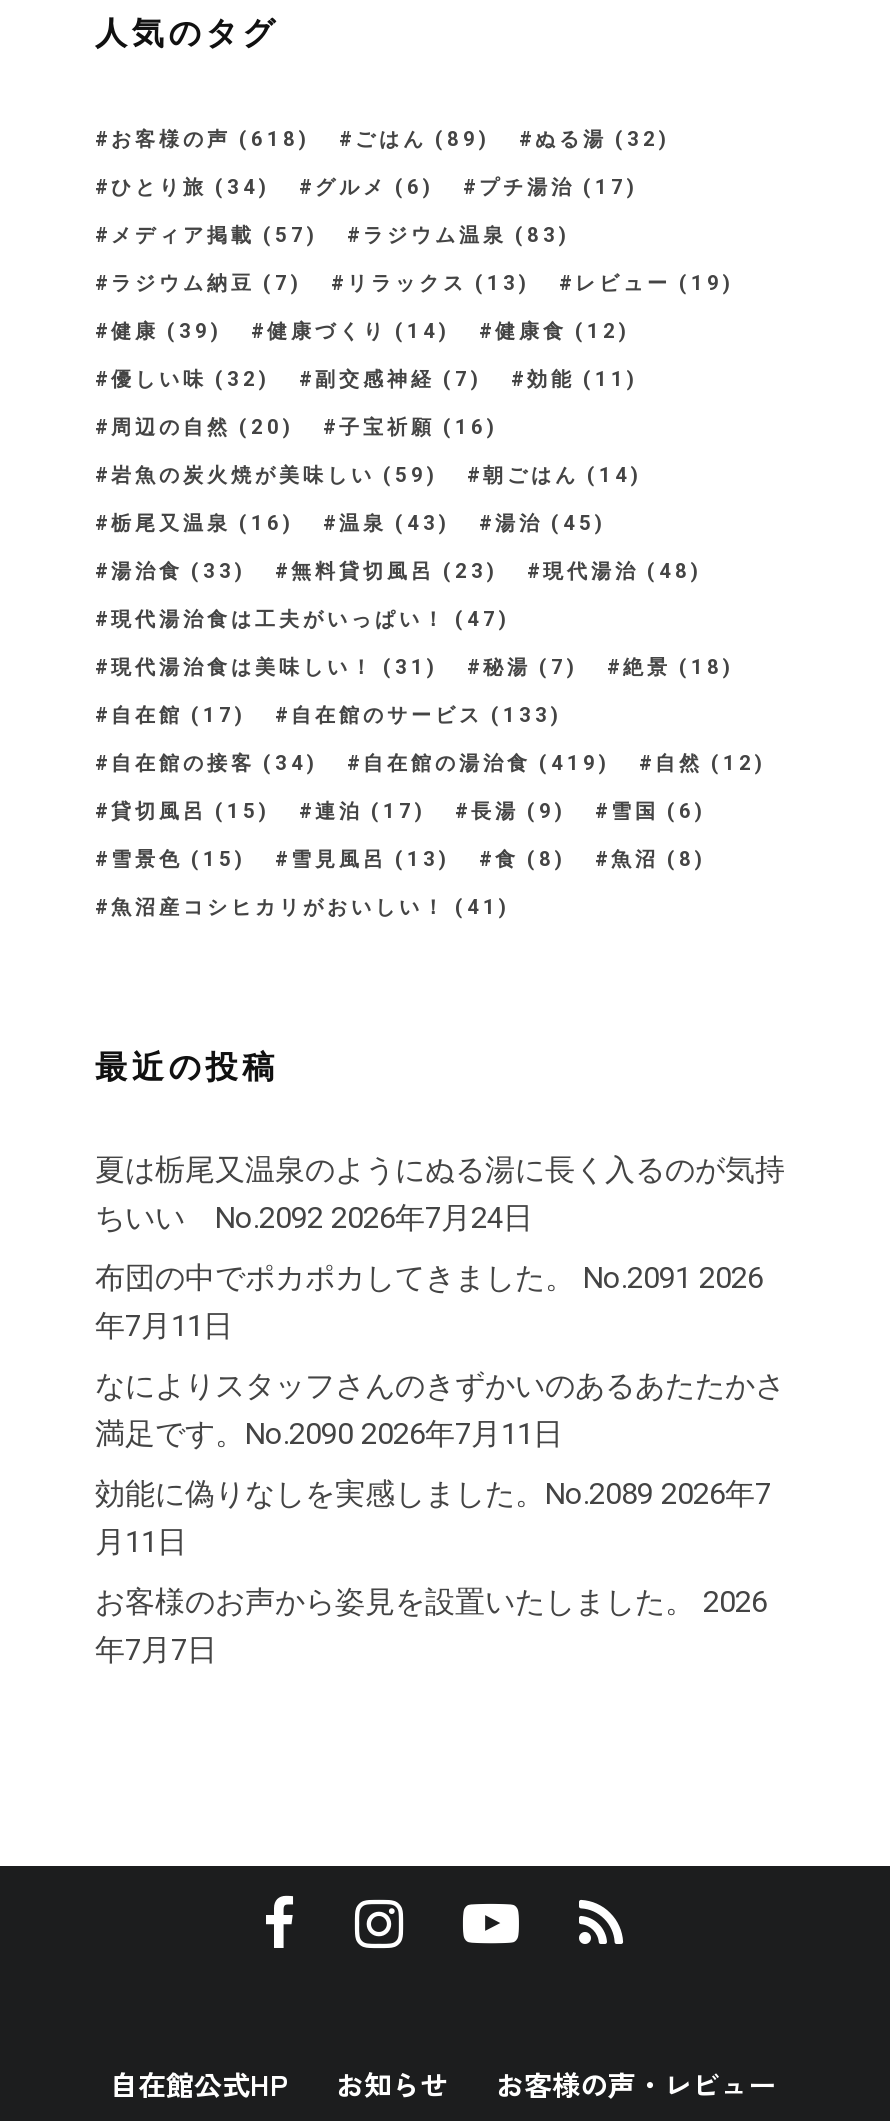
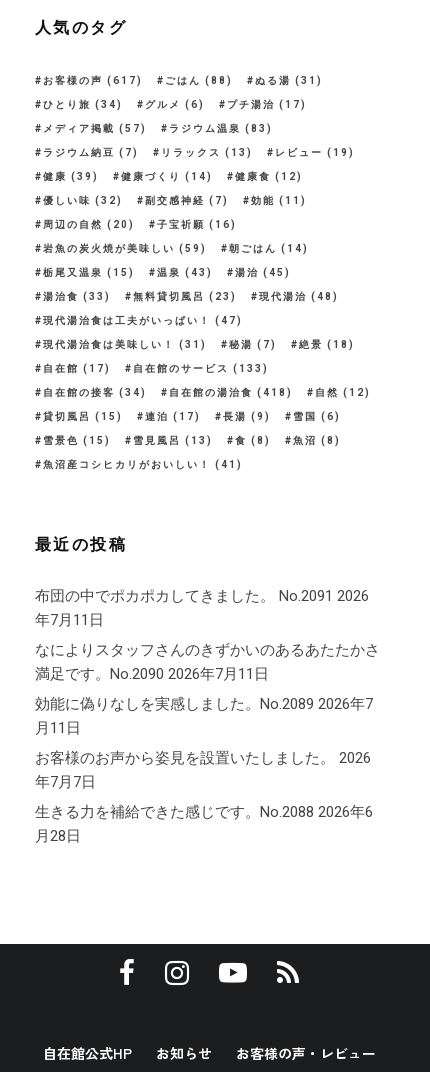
[111,127,311,149] お客様の声(618) -> [43,75,143,86] お客様の声(617)
[355,127,491,149] ごはん(89) -> [165,75,233,86] ごはん(88)
[535,127,671,149] ぬる湯(32) -> [255,75,323,86] ぬる湯(31)
[111,511,607,533] 栃尾又温泉(16) 温泉(43) 湯治(45) -> [43,267,291,278] 栃尾又温泉(15) 温泉(43) 湯治(45)
[363,751,611,773] 自在館の湯治食(419) -> [169,387,293,398] 自在館の湯治食(418)
[95,1151,785,1235] 夏は栃尾又温泉のようにぬる湯に長く入るのが気持 | ちいい No.2092 2026年7月24日 -> none
moved [95,1259,785,1667] -> [35,587,380,791]: 布団の中でポカポカしてきました。 No.2091 2026 | 年7月11日 | なによりスタッフさんのきずかいのあるあたたかさ | 満足です。No.2090 2026年7月11日 | 効能に偽りなしを実感しました。No.2089 2026年7 | 月11日 | お客様のお声から姿見を設置いたしました。 2026 | 年7月7日
none -> [35,803,373,845] 生きる力を補給できた感じです。No.2088 2026年6 | 月28日

